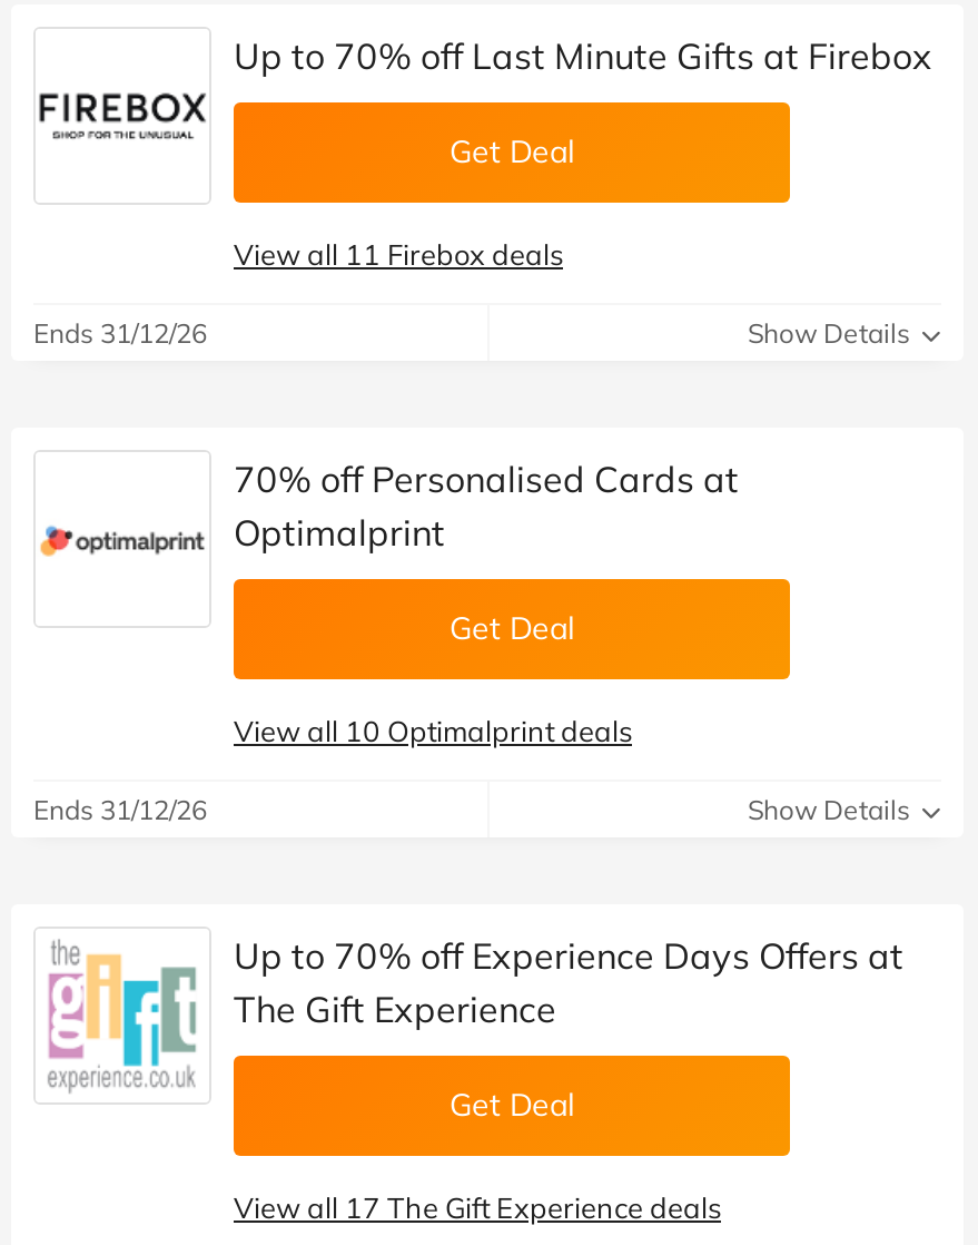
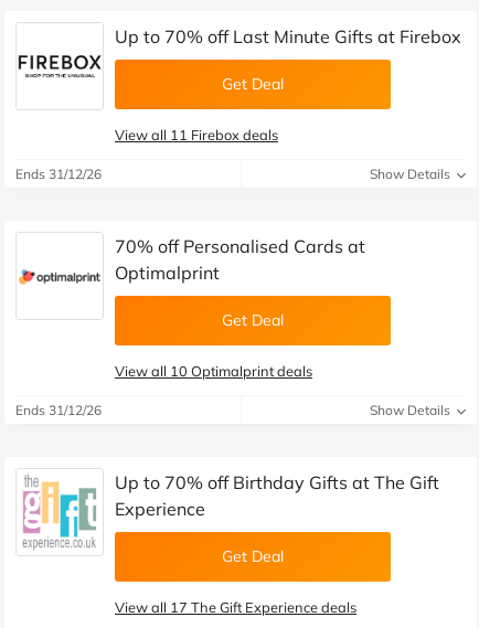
[234,933,903,1031] Up to 70% off Experience Days Offers at | The Gift Experience -> [115,471,439,520] Up to 70% off Birthday Gifts at The Gift | Experience

